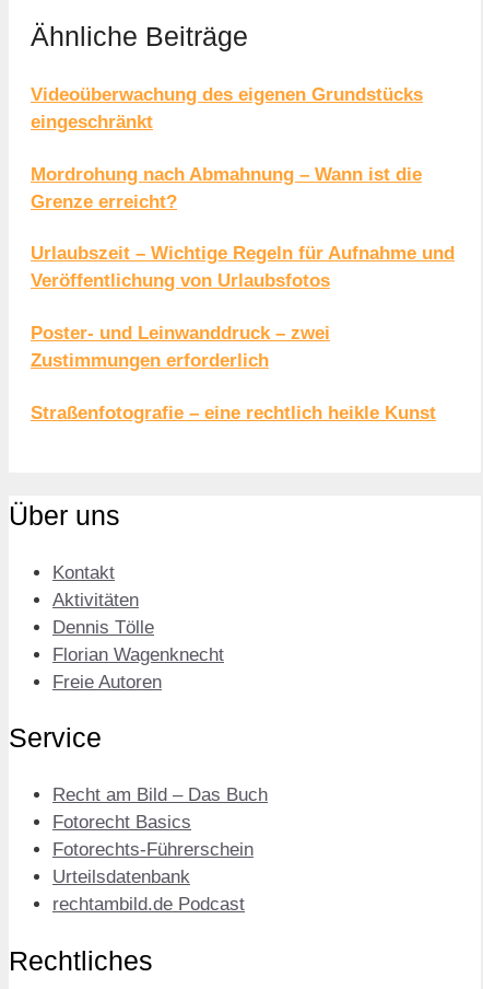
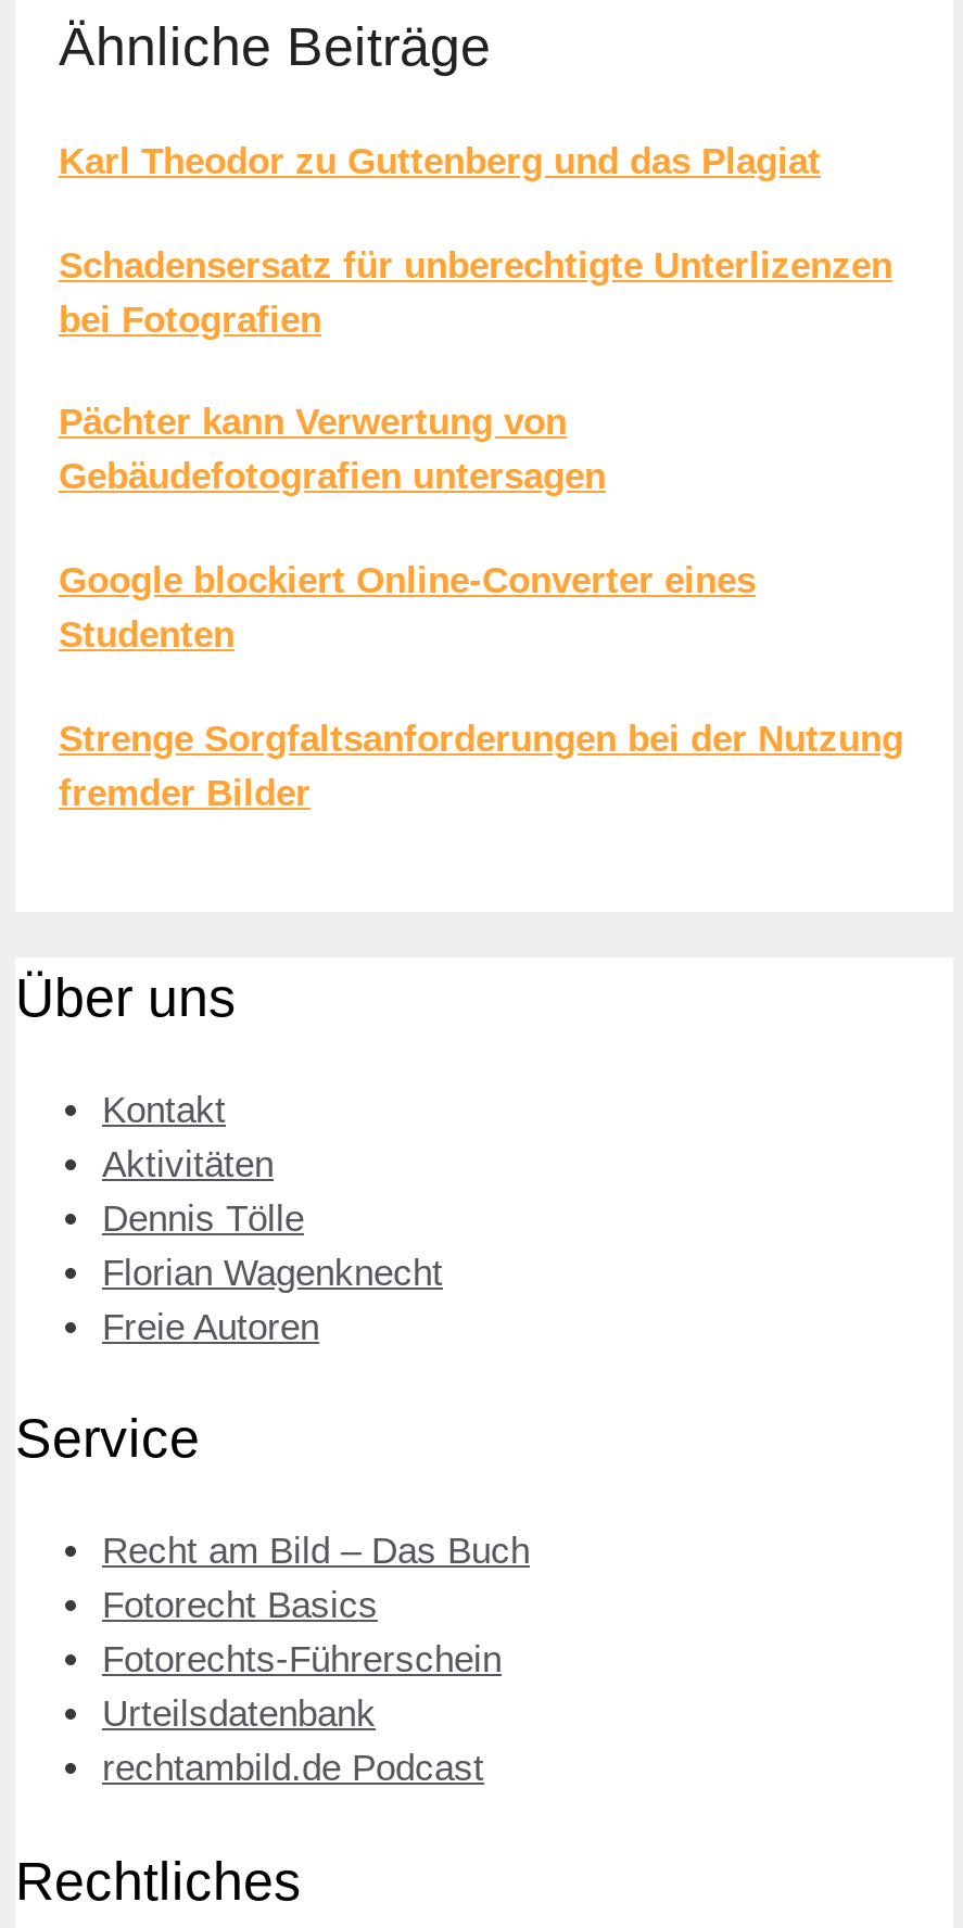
[31,84,423,132] Videoüberwachung des eigenen Grundstücks | eingeschränkt -> [59,141,821,183] Karl Theodor zu Guttenberg und das Plagiat
[31,164,422,212] Mordrohung nach Abmahnung – Wann ist die | Grenze erreicht? -> [59,245,892,340] Schadensersatz für unberechtigte Unterlizenzen | bei Fotografien
[31,243,455,291] Urlaubszeit – Wichtige Regeln für Aufnahme und | Veröffentlichung von Urlaubsfotos -> [59,403,606,498] Pächter kann Verwertung von | Gebäudefotografien untersagen
[31,323,330,371] Poster- und Leinwanddruck – zwei | Zustimmungen erforderlich -> [59,560,756,656] Google blockiert Online-Converter eines | Studenten
[31,402,436,423] Straßenfotografie – eine rechtlich heikle Kunst -> [59,718,903,813] Strenge Sorgfaltsanforderungen bei der Nutzung | fremder Bilder

